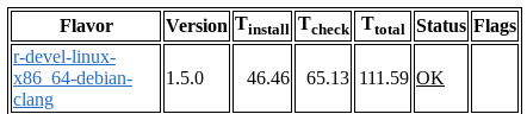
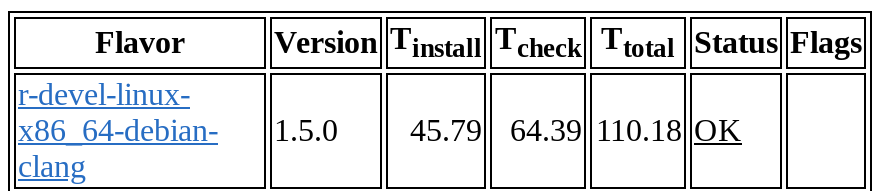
[247,68,290,88] 46.46 -> [410,114,482,148] 45.79
[306,68,445,88] 65.13 111.59 OK -> [510,114,742,148] 64.39 110.18 OK

